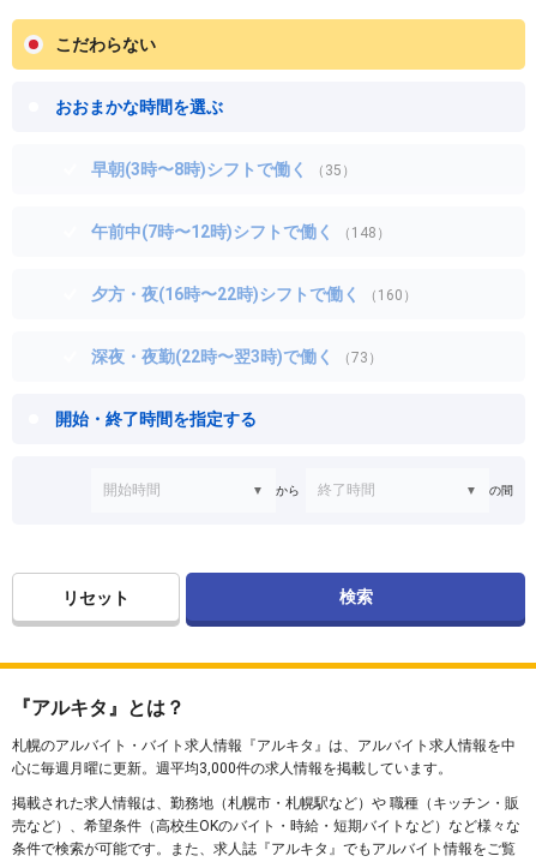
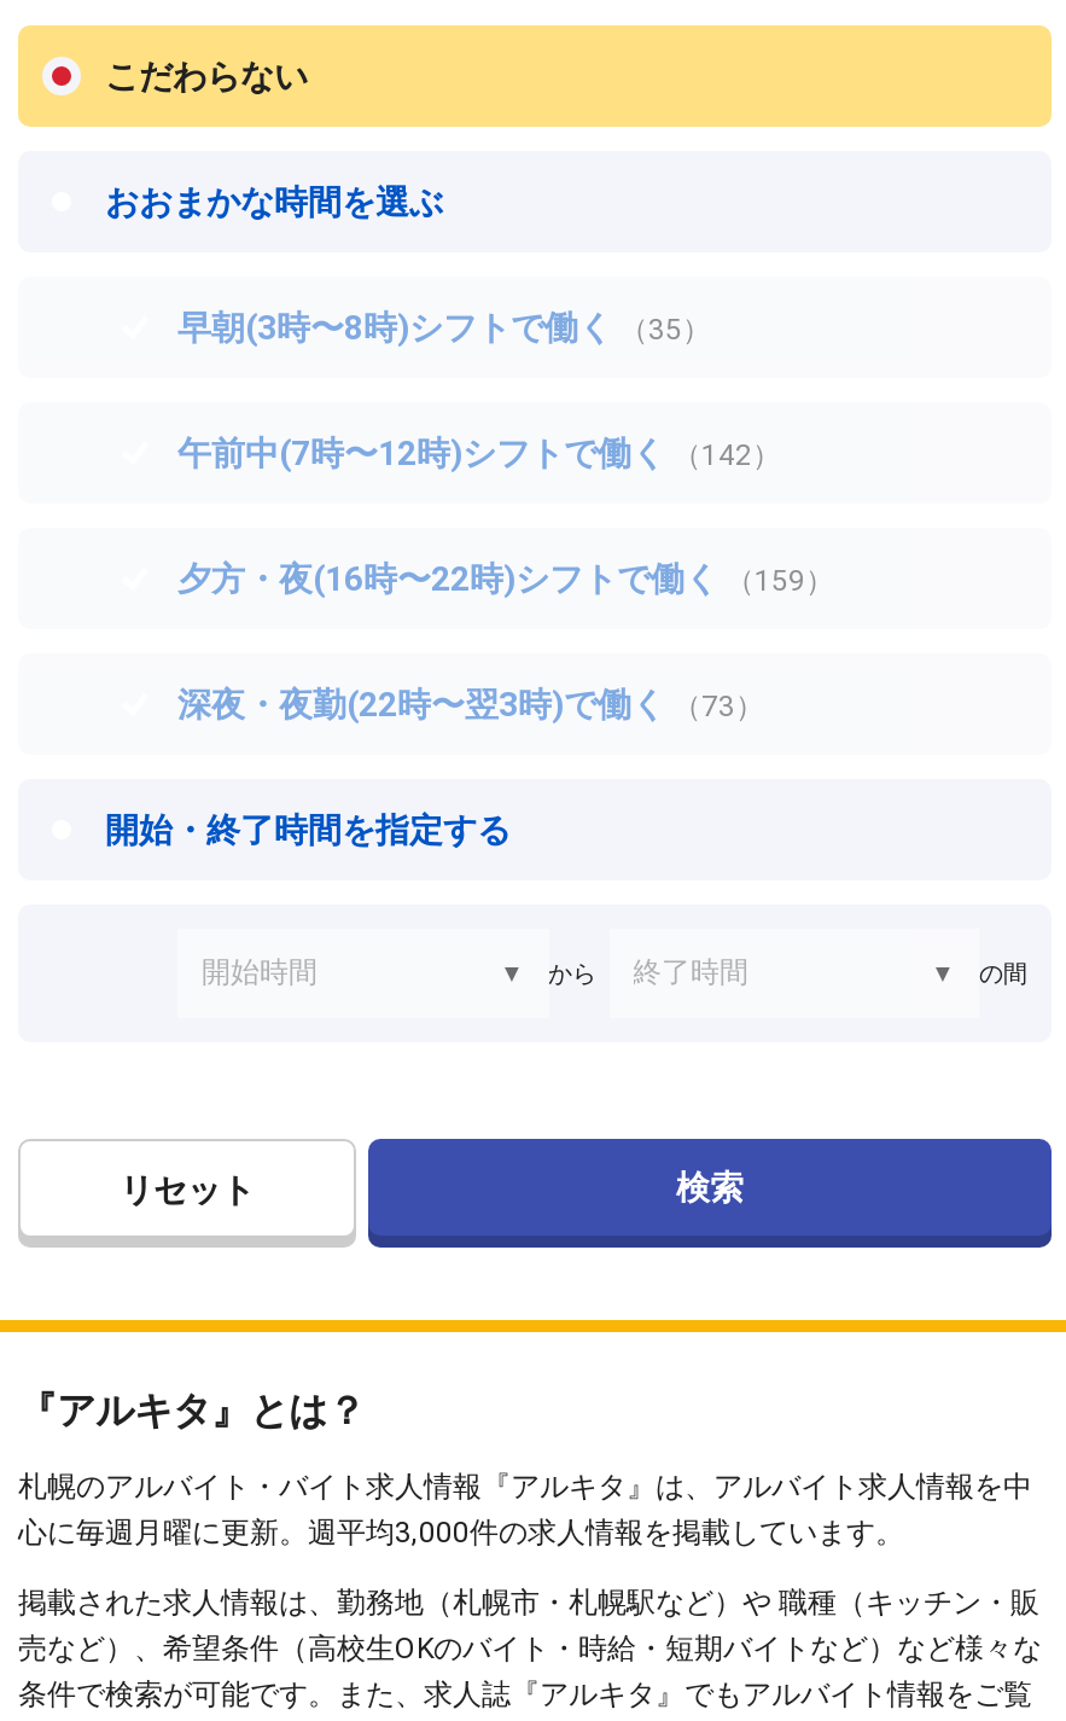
[91,222,391,241] 午前中(7時〜12時)シフトで働く（148） -> [177,434,781,472] 午前中(7時〜12時)シフトで働く（142）
[91,285,417,304] 夕方・夜(16時〜22時)シフトで働く（160） -> [177,559,834,598] 夕方・夜(16時〜22時)シフトで働く（159）

